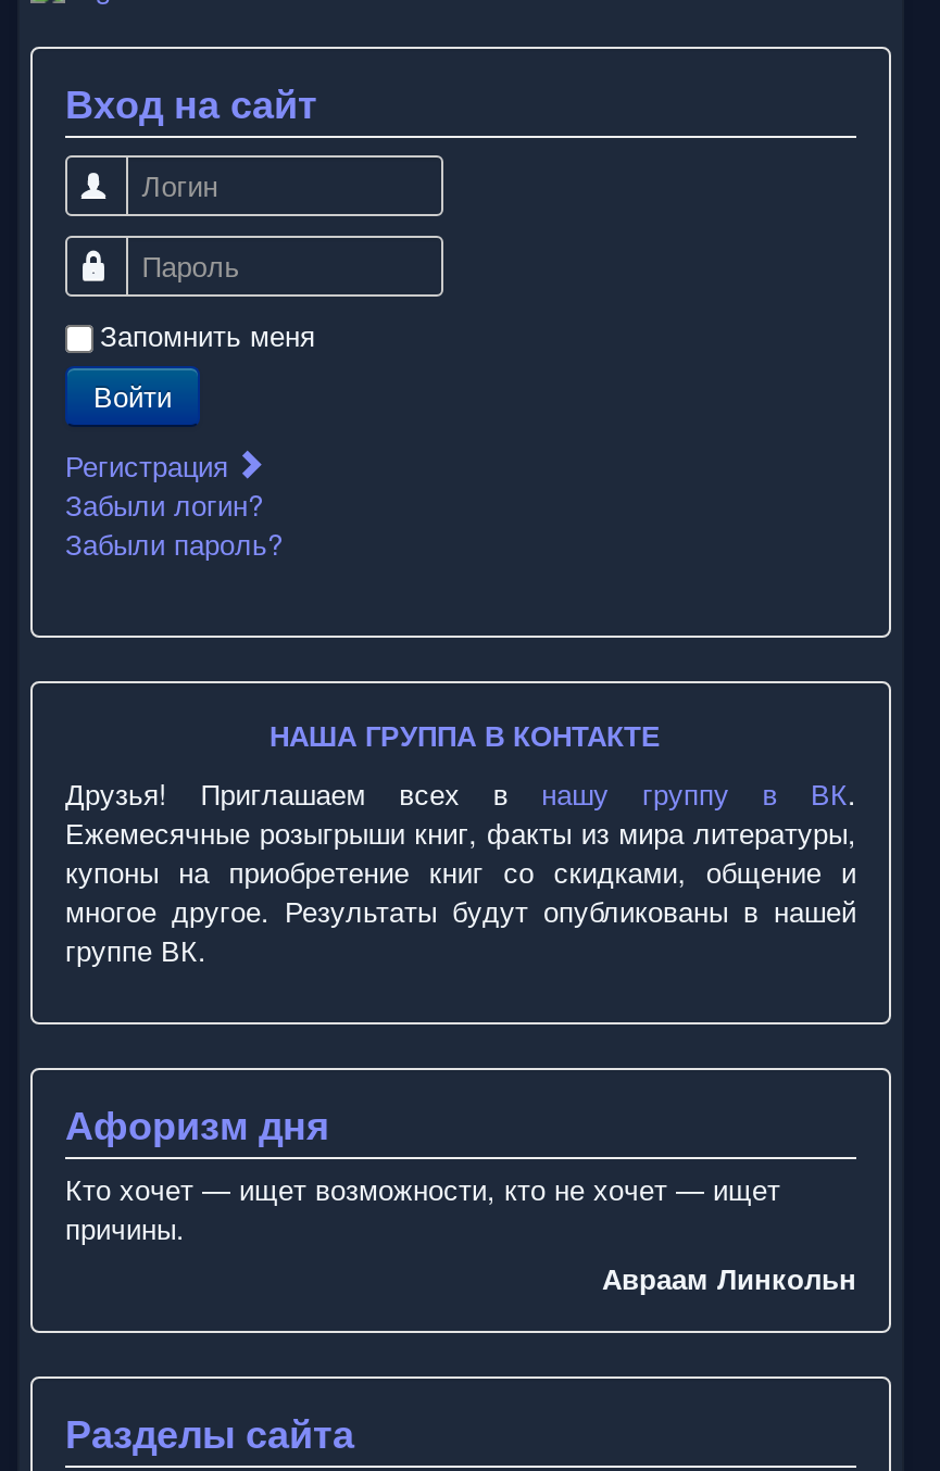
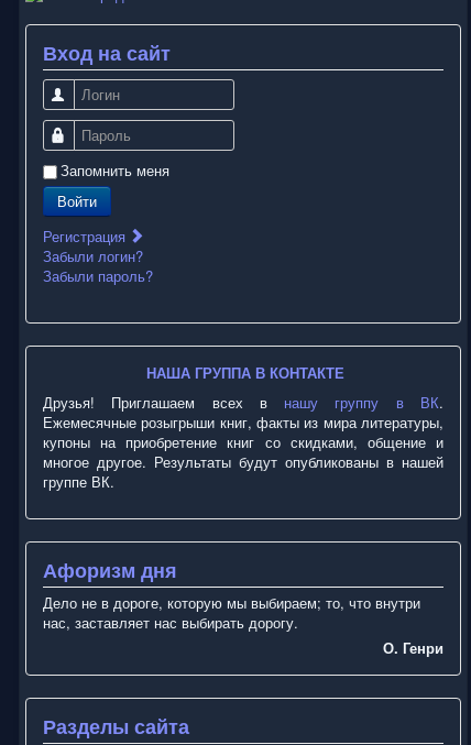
[65,1169,856,1299] Кто хочет — ищет возможности, кто не хочет — ищет | причины. | Авраам Линкольн -> [43,592,443,658] Дело не в дороге, которую мы выбираем; то, что внутри | нас, заставляет нас выбирать дорогу. | О. Генри

